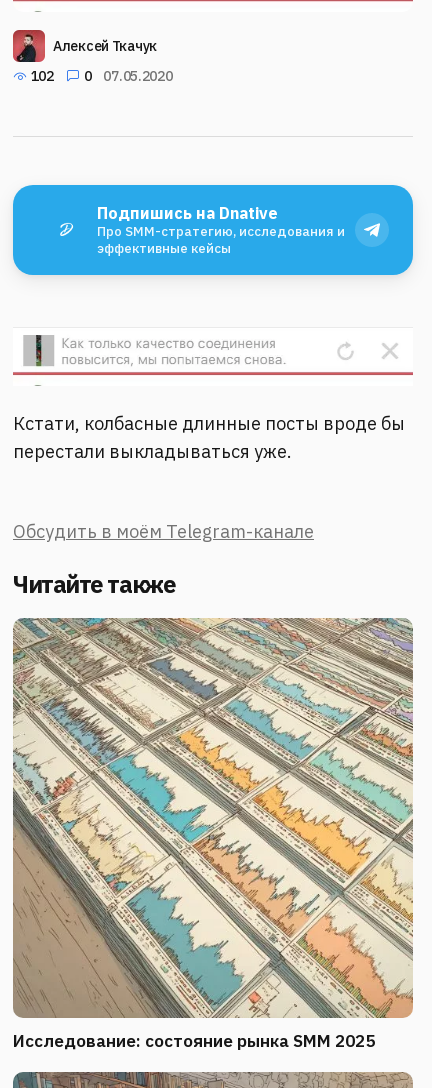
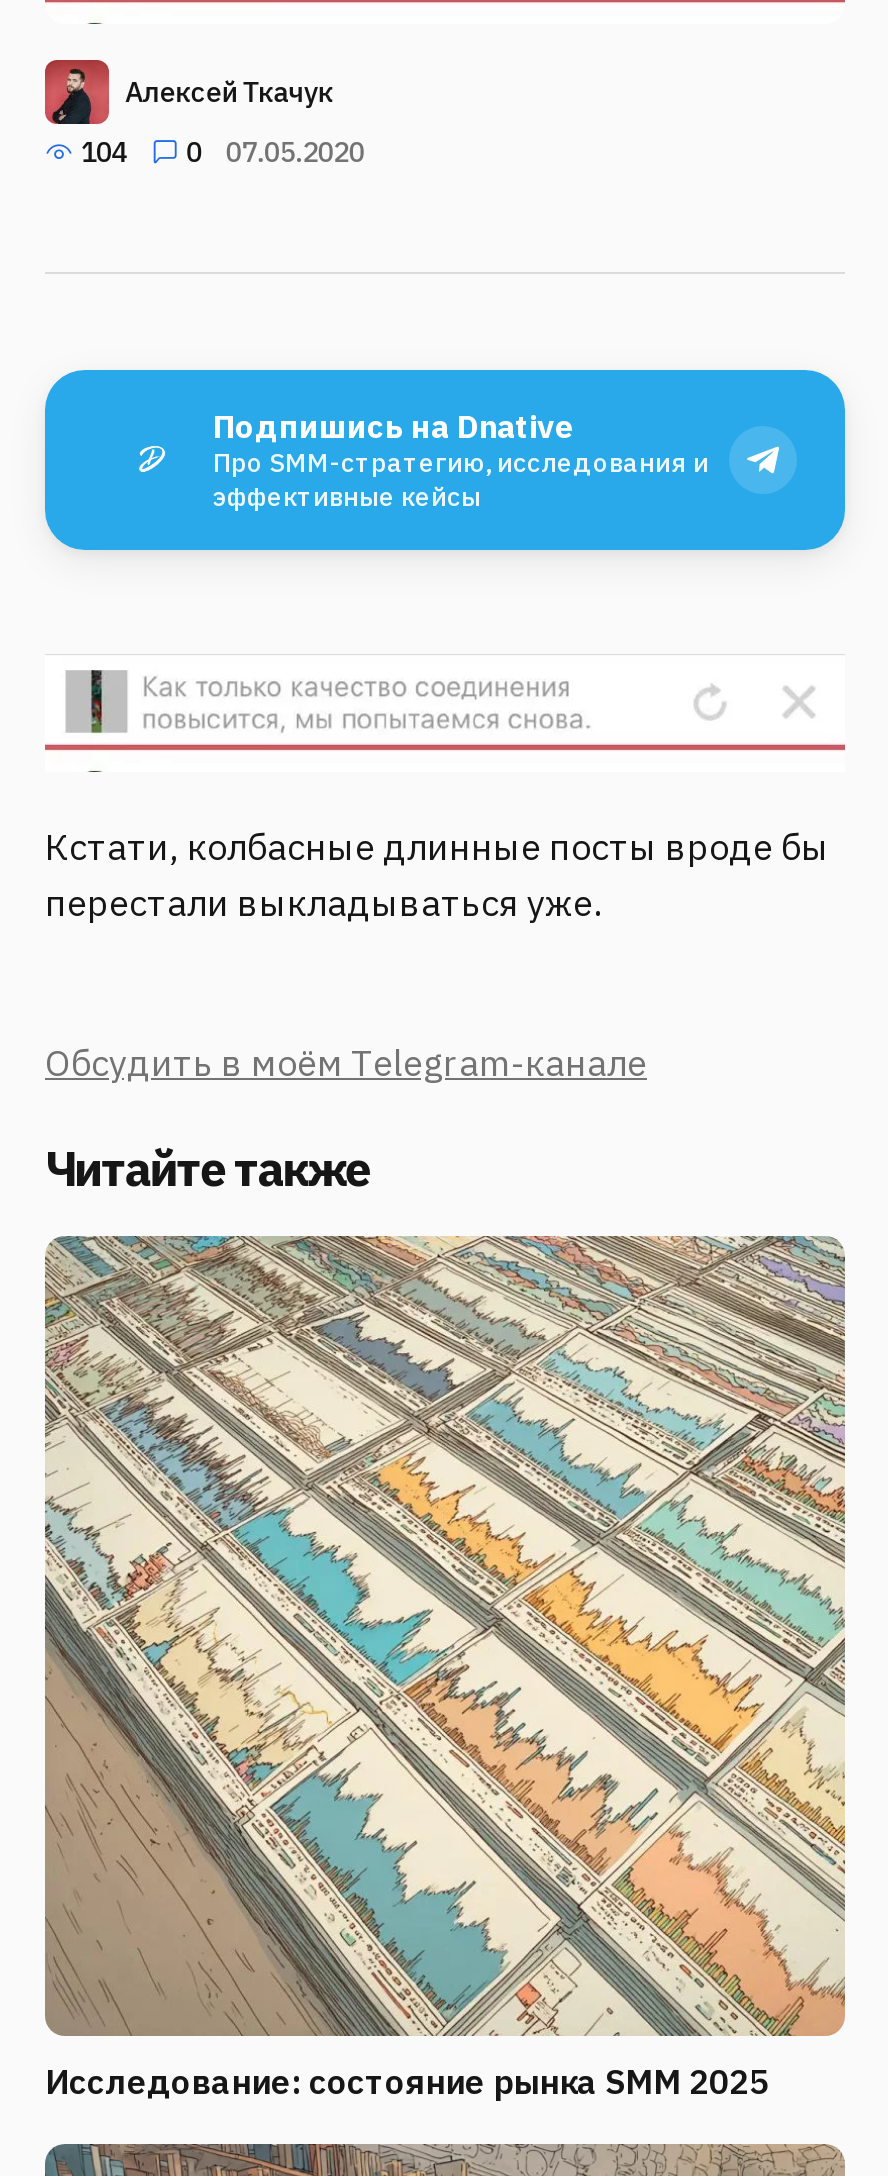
[31,67,173,85] 102 0 07.05.2020 -> [80,135,364,171] 104 0 07.05.2020

